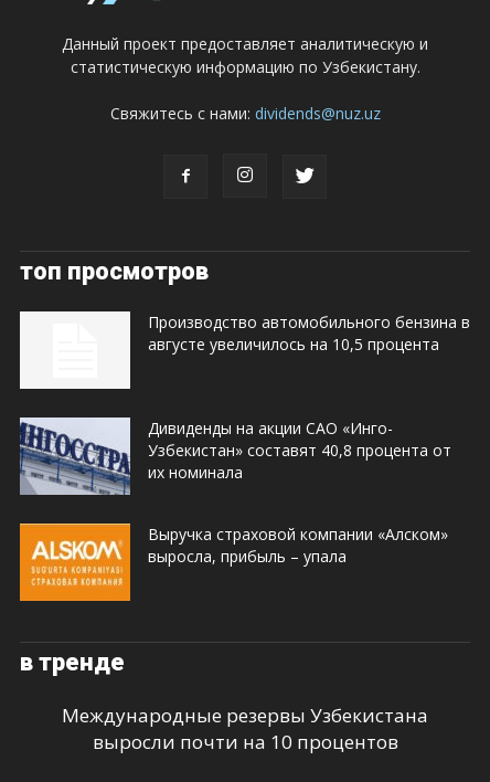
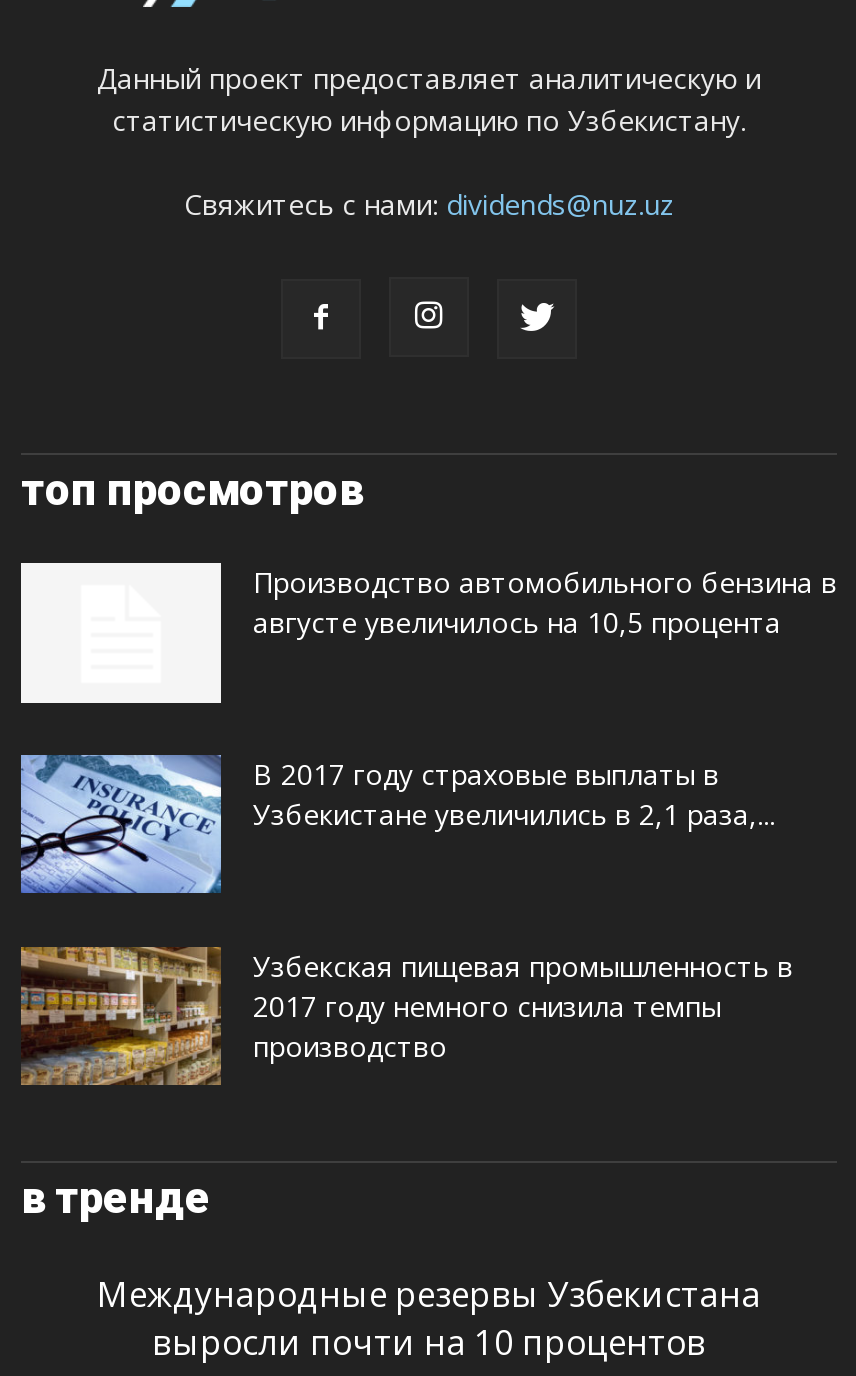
[20,416,451,496] [image] | Дивиденды на акции САО «Инго- | Узбекистан» составят 40,8 процента от | их номинала -> [19,754,775,896] [image] | В 2017 году страховые выплаты в | Узбекистане увеличились в 2,1 раза,...
[19,522,448,602] [image] | Выручка страховой компании «Алском» | выросла, прибыль – упала -> [19,946,793,1088] [image] | Узбекская пищевая промышленность в | 2017 году немного снизила темпы | производство

